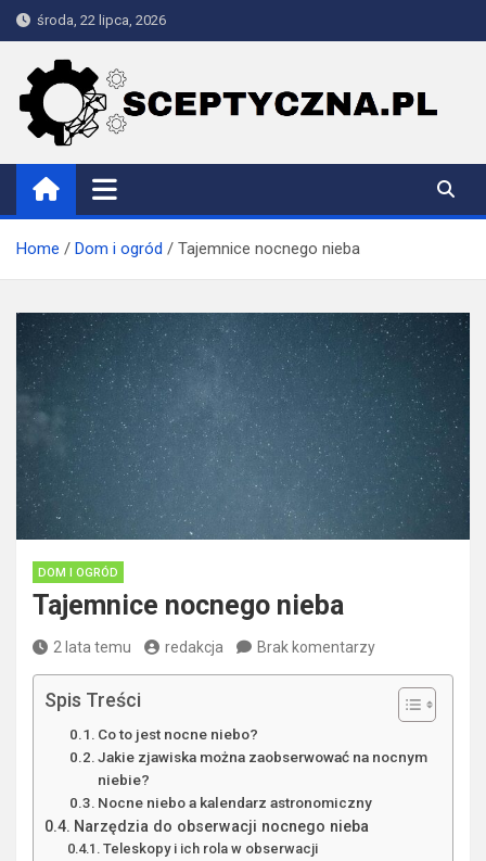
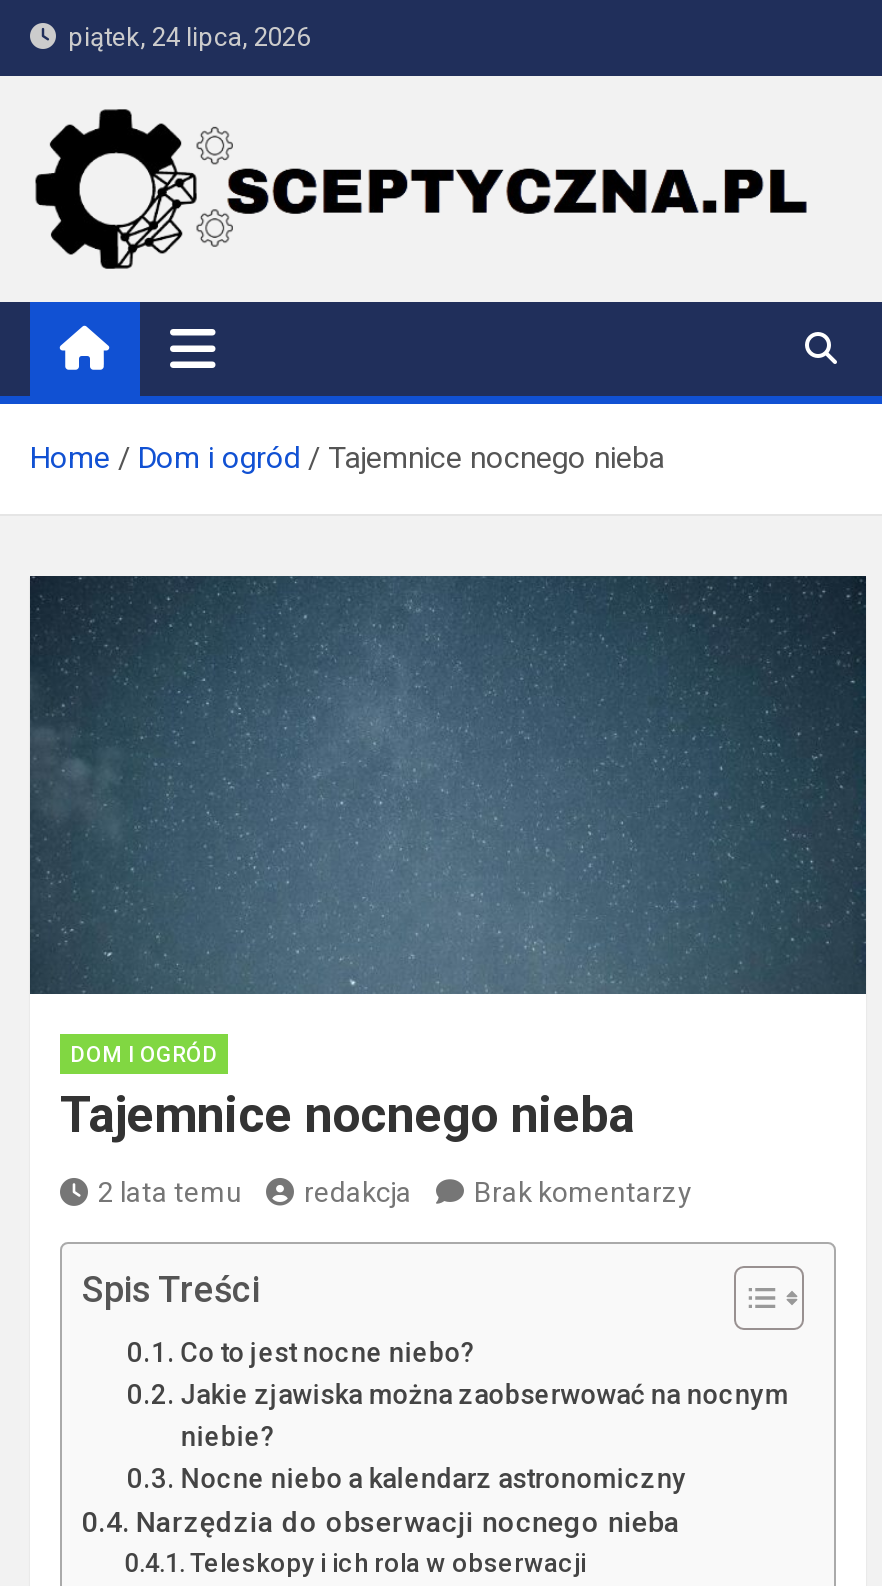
[30,12,166,28] środa, 22 lipca, 2026 -> [56,22,310,52] piątek, 24 lipca, 2026

